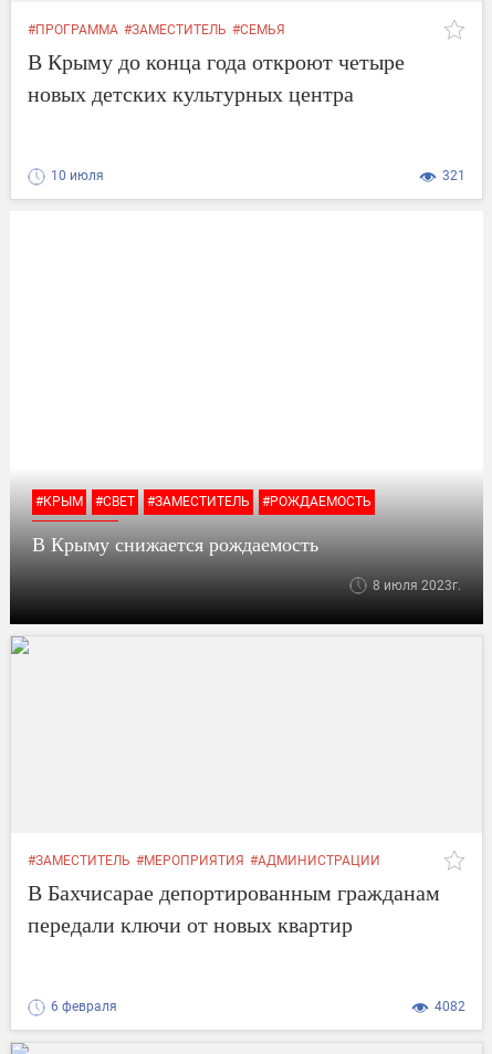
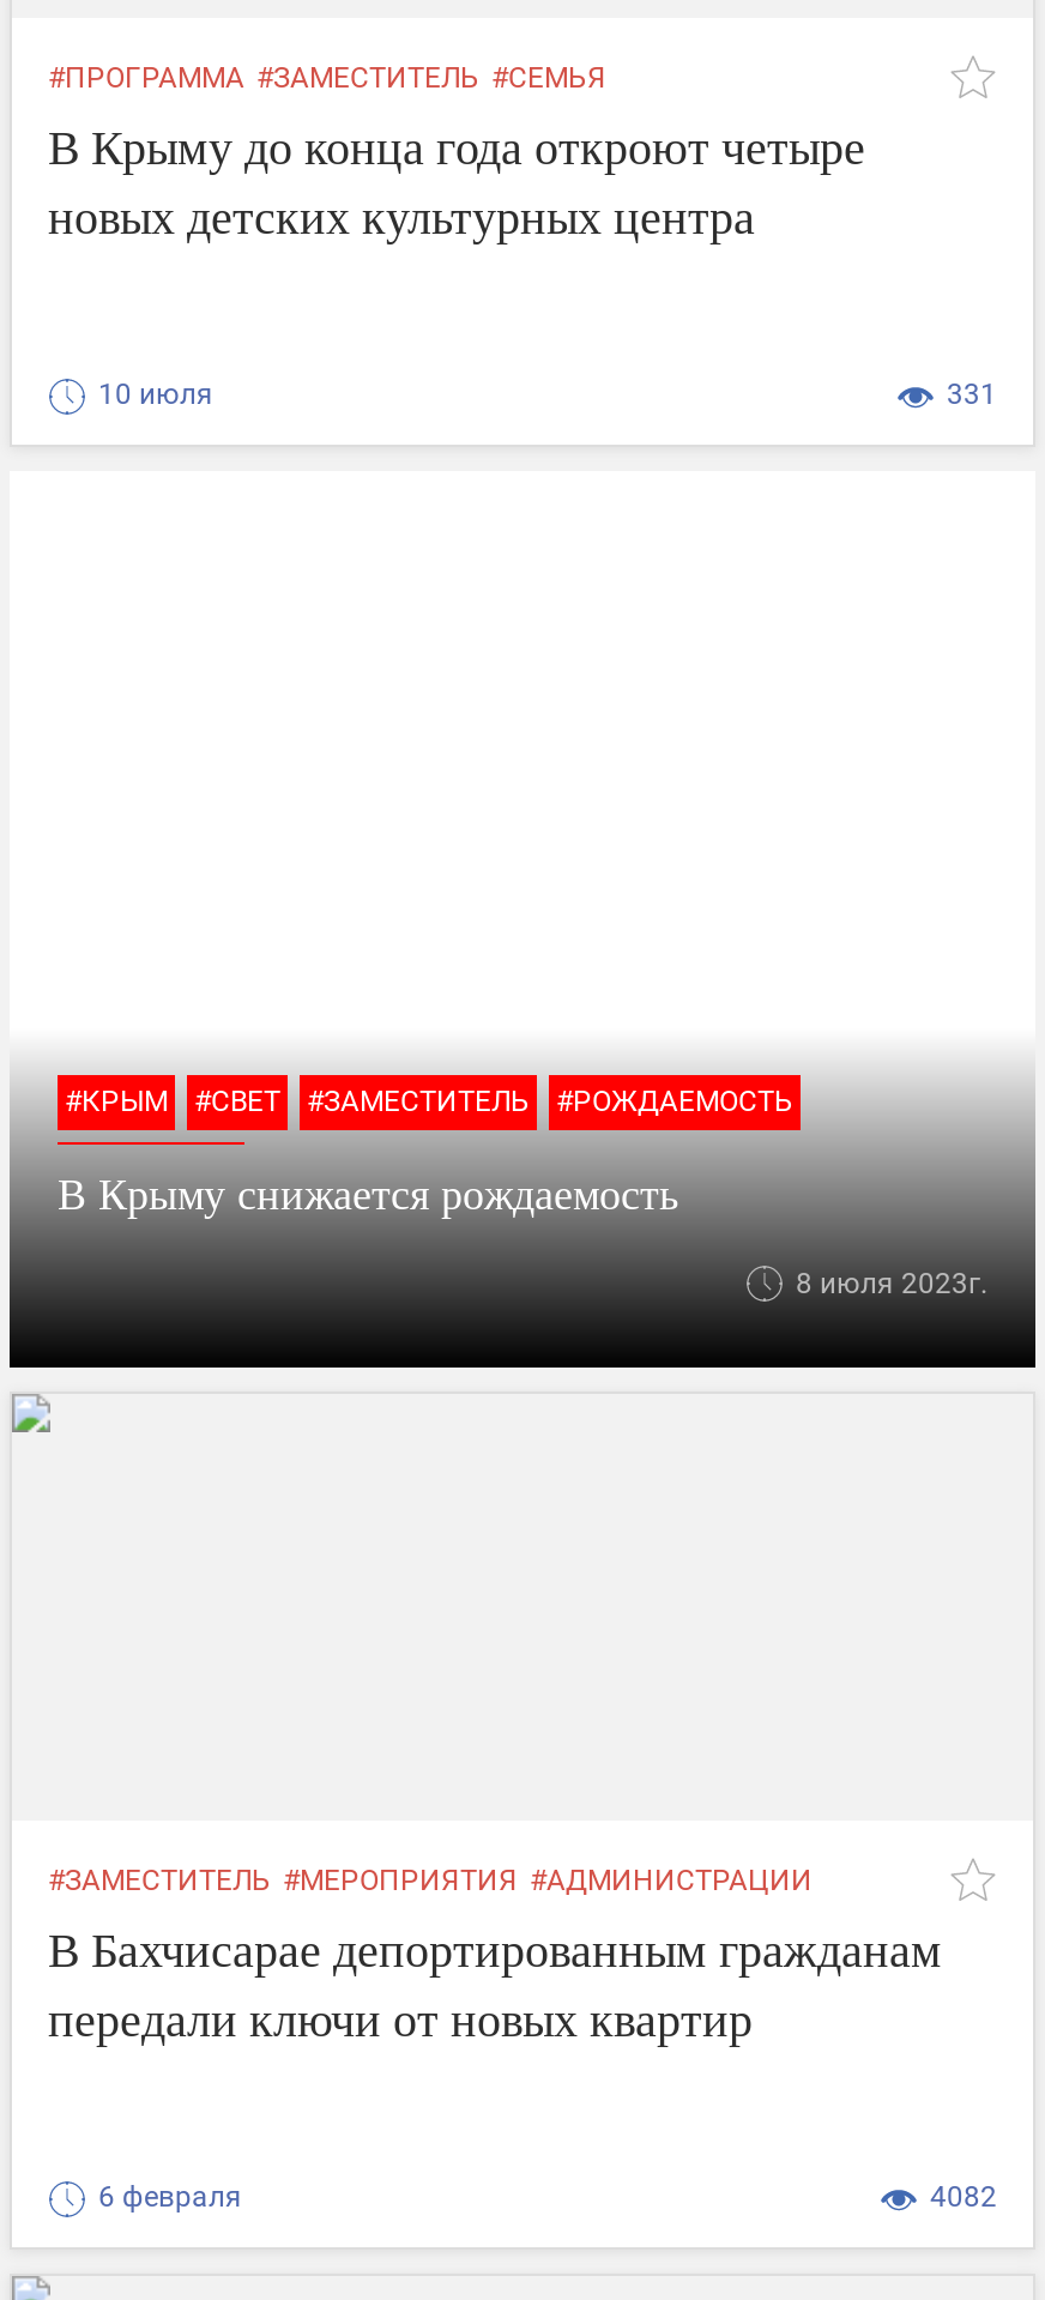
[442,168,465,183] 321 -> [947,378,997,411] 331

